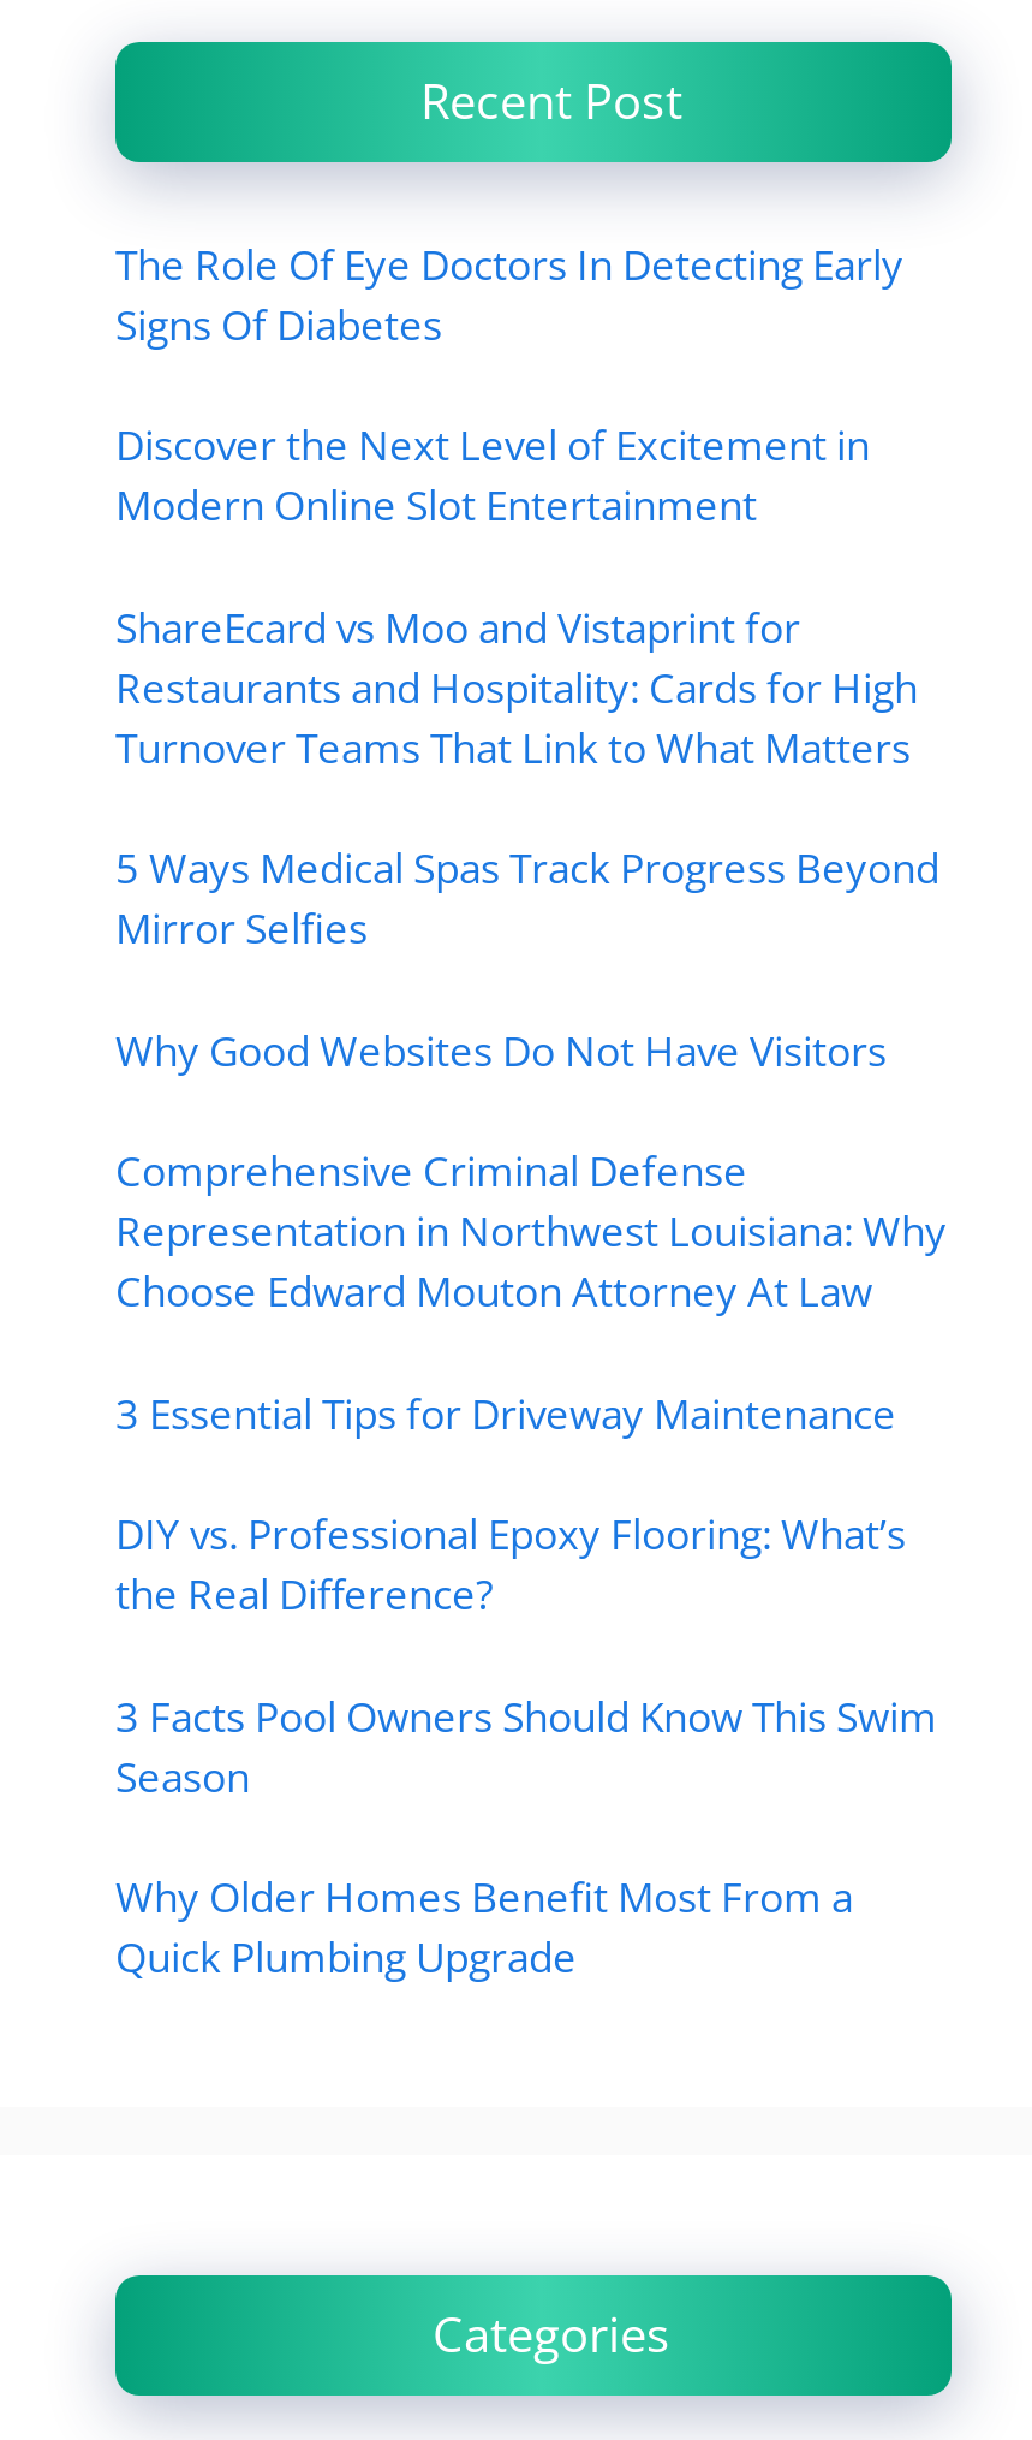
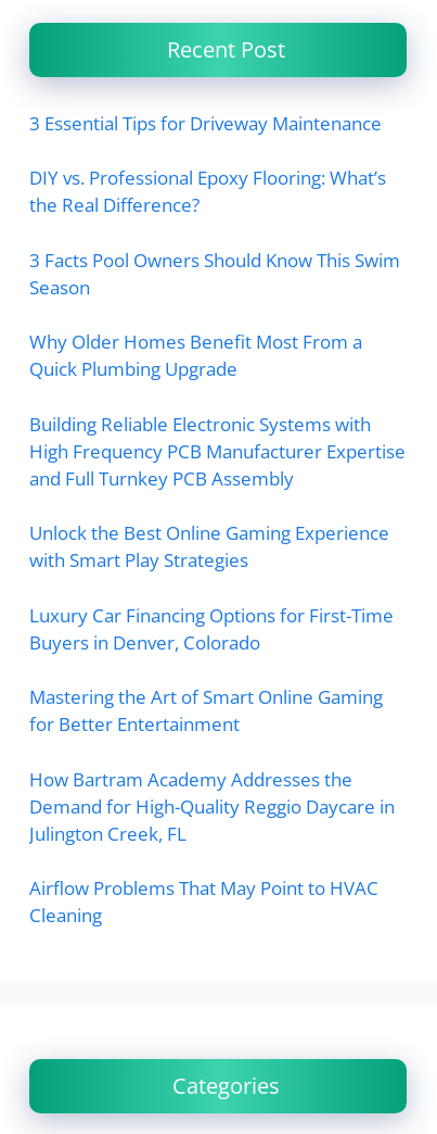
[115,236,947,1319] The Role Of Eye Doctors In Detecting Early | Signs Of Diabetes | Discover the Next Level of Excitement in | Modern Online Slot Entertainment | ShareEcard vs Moo and Vistaprint for | Restaurants and Hospitality: Cards for High | Turnover Teams That Link to What Matters | 5 Ways Medical Spas Track Progress Beyond | Mirror Selfies | Why Good Websites Do Not Have Visitors | Comprehensive Criminal Defense | Representation in Northwest Louisiana: Why | Choose Edward Mouton Attorney At Law -> none
moved [115,1385,937,1985] -> [29,111,400,381]: 3 Essential Tips for Driveway Maintenance | DIY vs. Professional Epoxy Flooring: What’s | the Real Difference? | 3 Facts Pool Owners Should Know This Swim | Season | Why Older Homes Benefit Most From a | Quick Plumbing Upgrade
none -> [29,411,406,928] Building Reliable Electronic Systems with | High Frequency PCB Manufacturer Expertise | and Full Turnkey PCB Assembly | Unlock the Best Online Gaming Experience | with Smart Play Strategies | Luxury Car Financing Options for First-Time | Buyers in Denver, Colorado | Mastering the Art of Smart Online Gaming | for Better Entertainment | How Bartram Academy Addresses the | Demand for High-Quality Reggio Daycare in | Julington Creek, FL | Airflow Problems That May Point to HVAC | Cleaning

